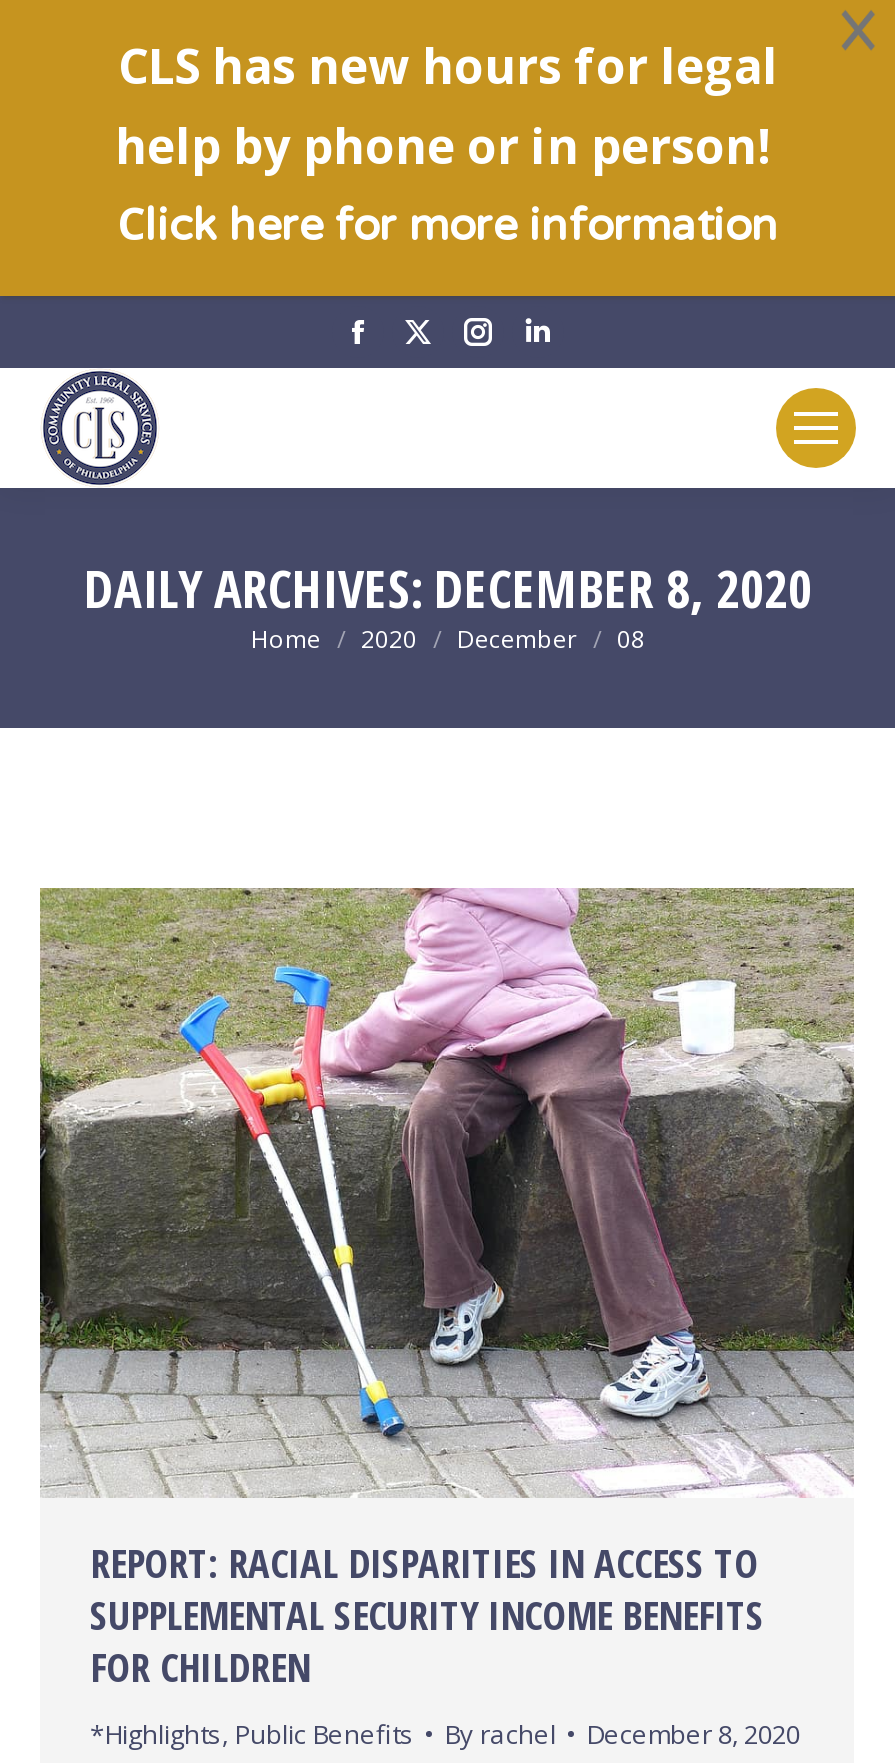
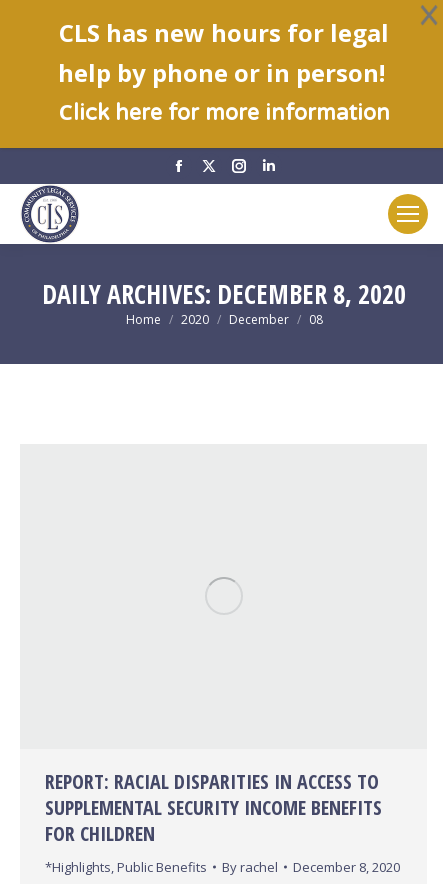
[38,886,856,1498] [image] -> none

